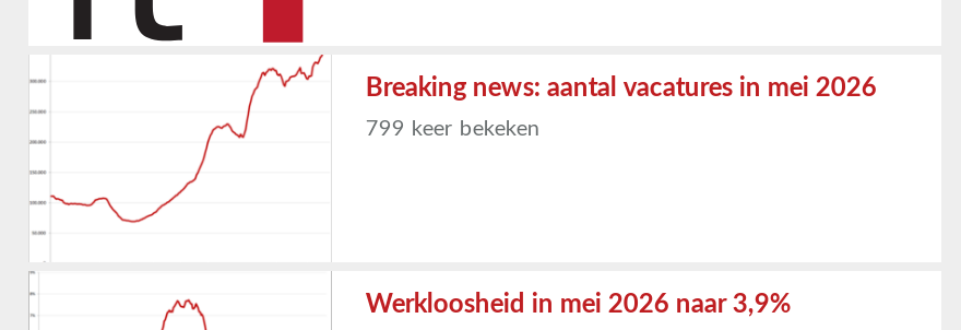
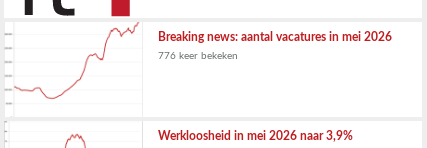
[365,118,540,140] 799 keer bekeken -> [158,51,238,61] 776 keer bekeken

